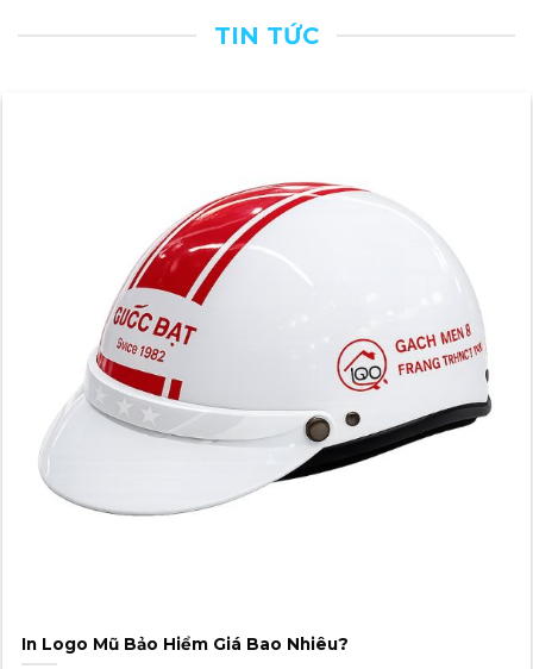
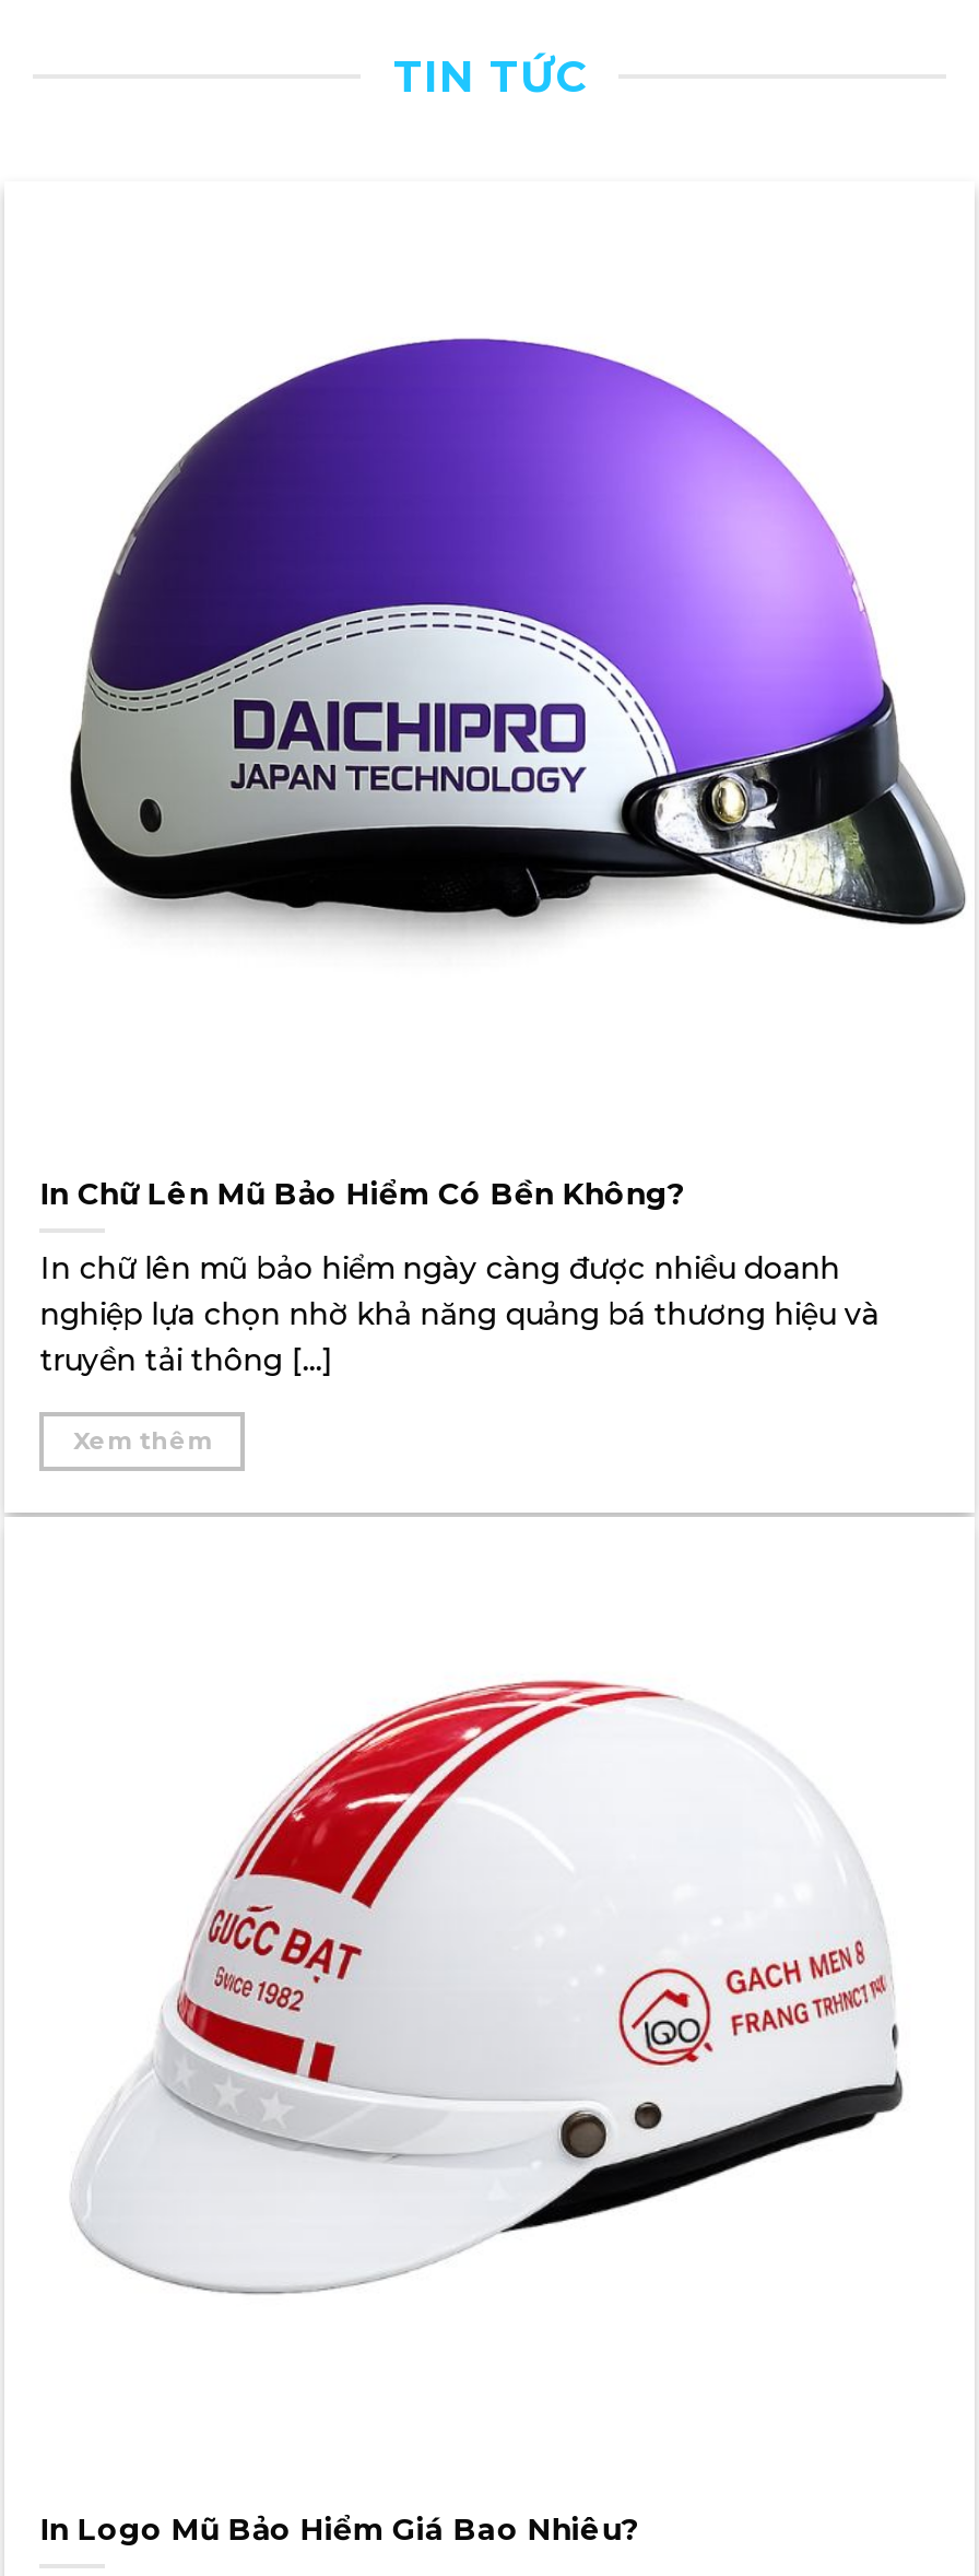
none -> [40,1176,879,1455] In Chữ Lên Mũ Bảo Hiểm Có Bền Không? | In chữ lên mũ bảo hiểm ngày càng được nhiều doanh | nghiệp lựa chọn nhờ khả năng quảng bá thương hiệu và | truyền tải thông [...] | Xem thêm
none -> [68,337,968,938] [image]

